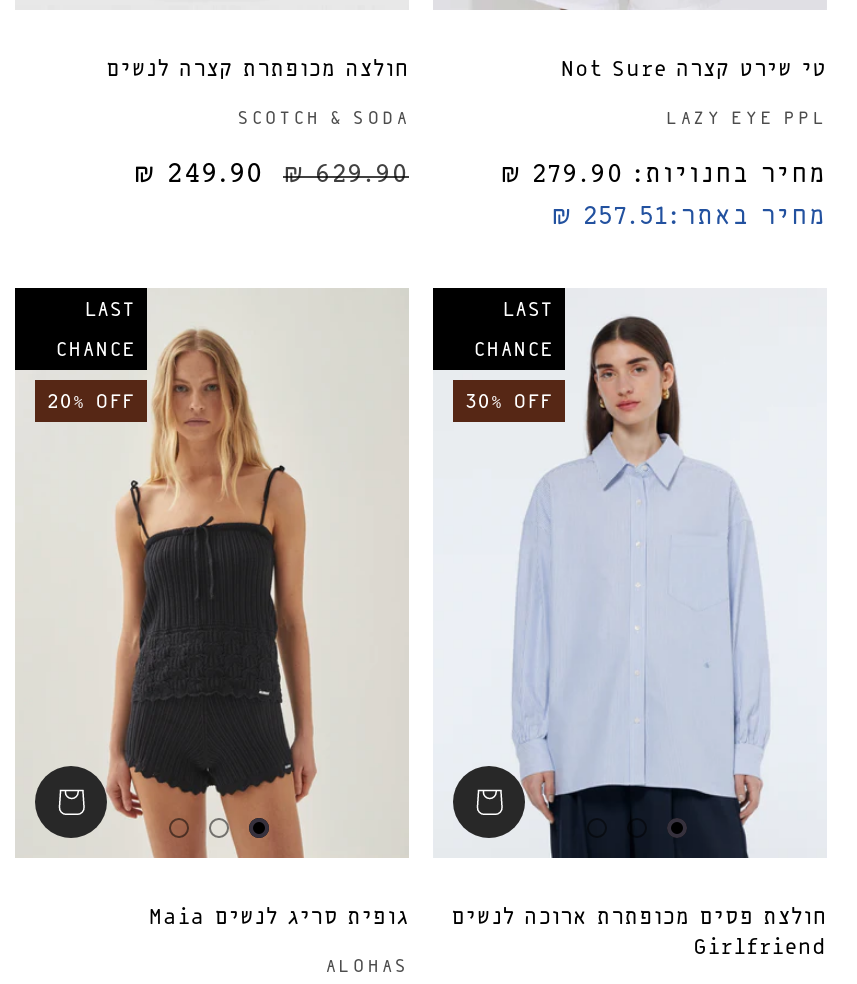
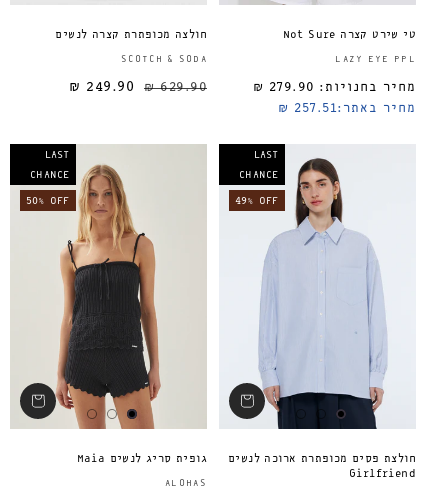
[47,391,134,411] 20% OFF -> [26,195,70,205] 50% OFF
[465,391,552,411] 30% OFF -> [235,195,279,205] 49% OFF

